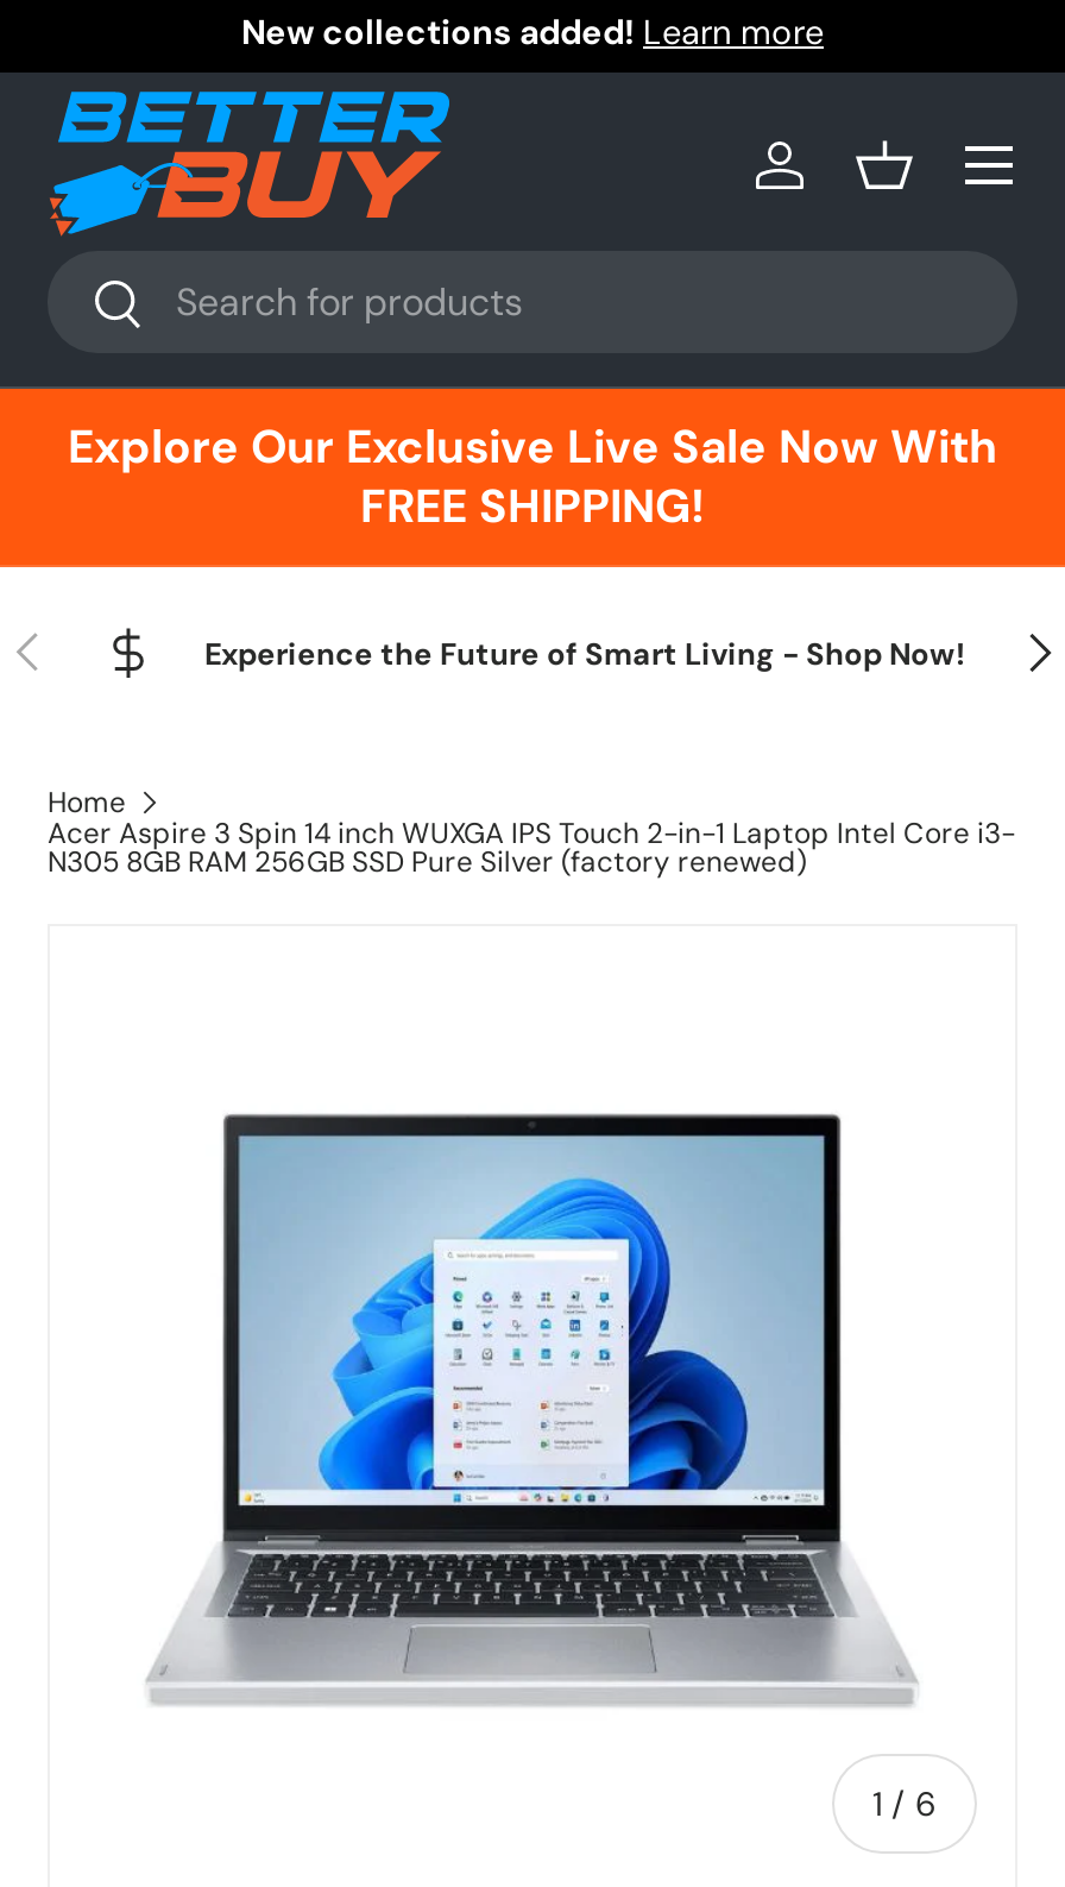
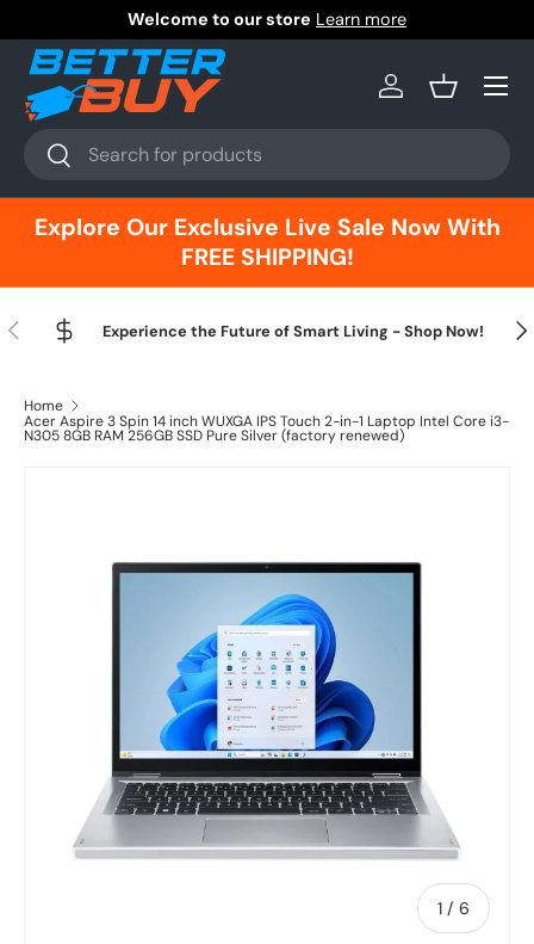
[241,11,824,54] New collections added! Learn more -> [128,8,406,30] Welcome to our store Learn more

